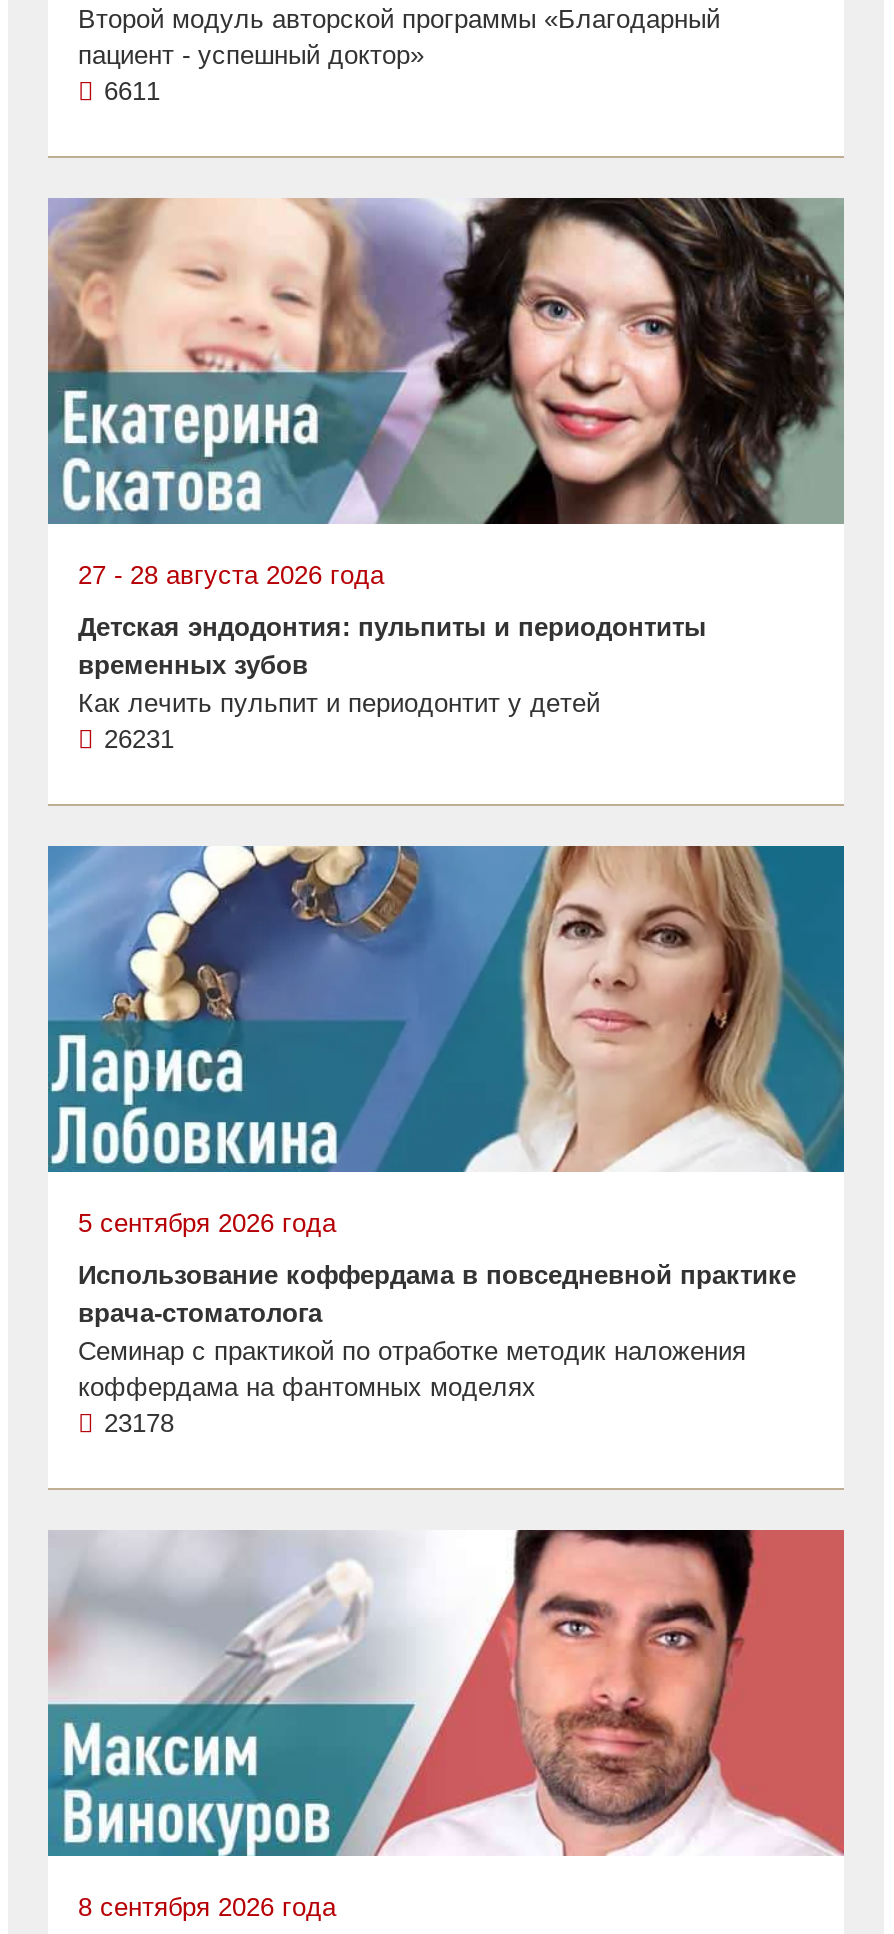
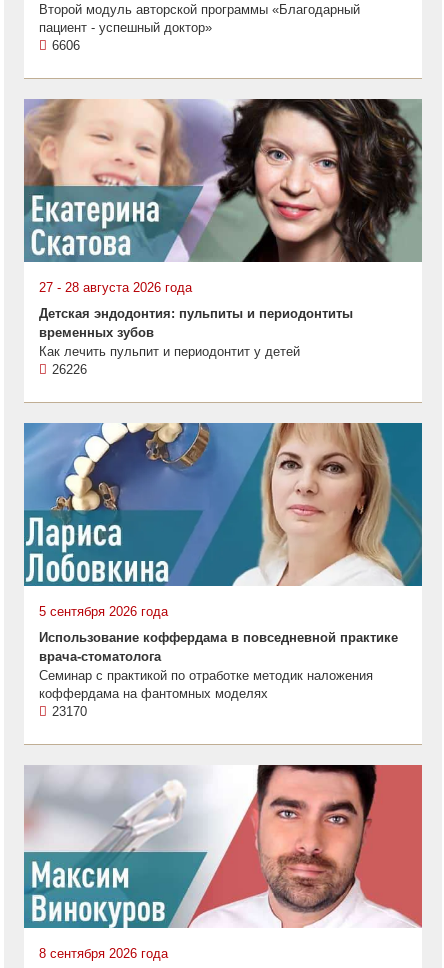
[104,76,160,106] 6611 -> [52,38,80,53] 6606
[104,724,174,754] 26231 -> [52,362,87,377] 26226
[104,1408,174,1438] 23178 -> [52,704,87,719] 23170

